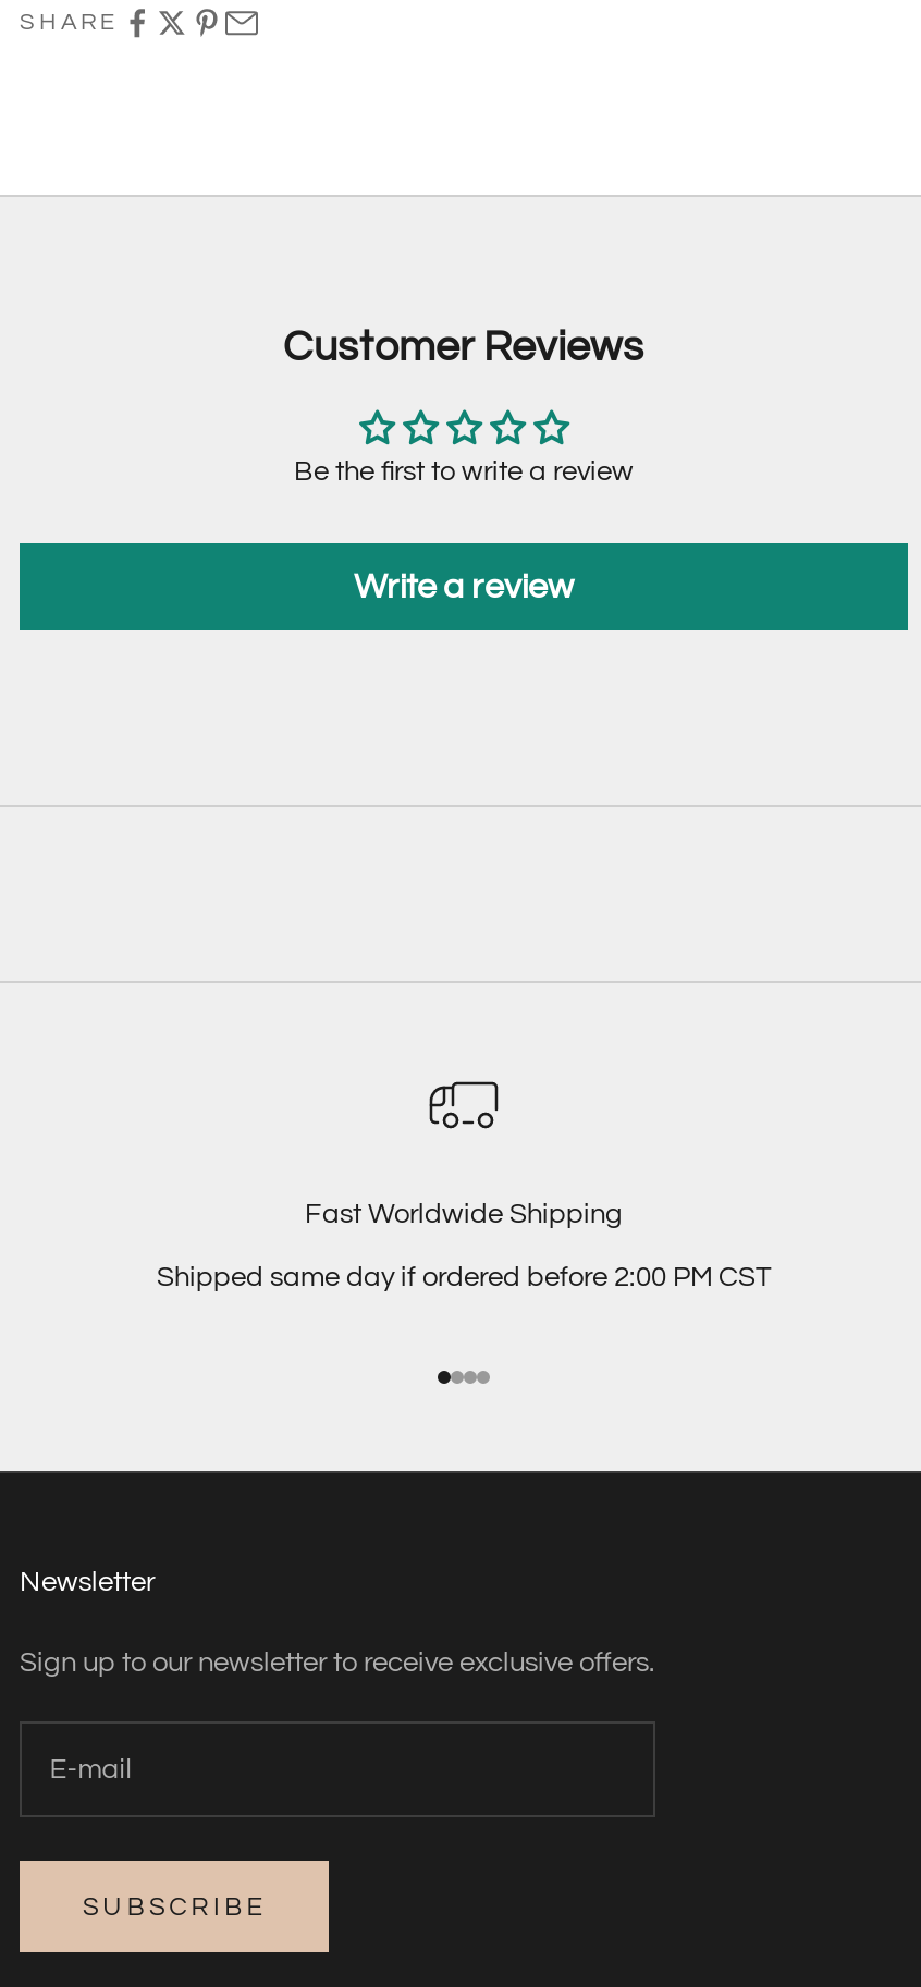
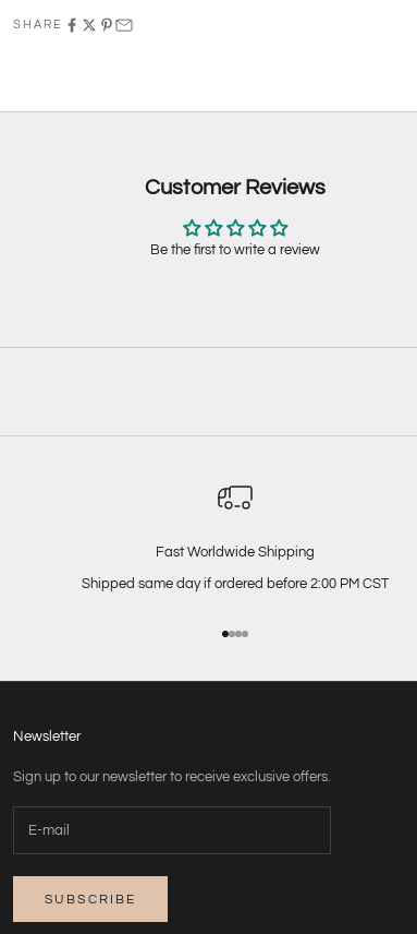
[354,570,574,605] Write a review -> none

